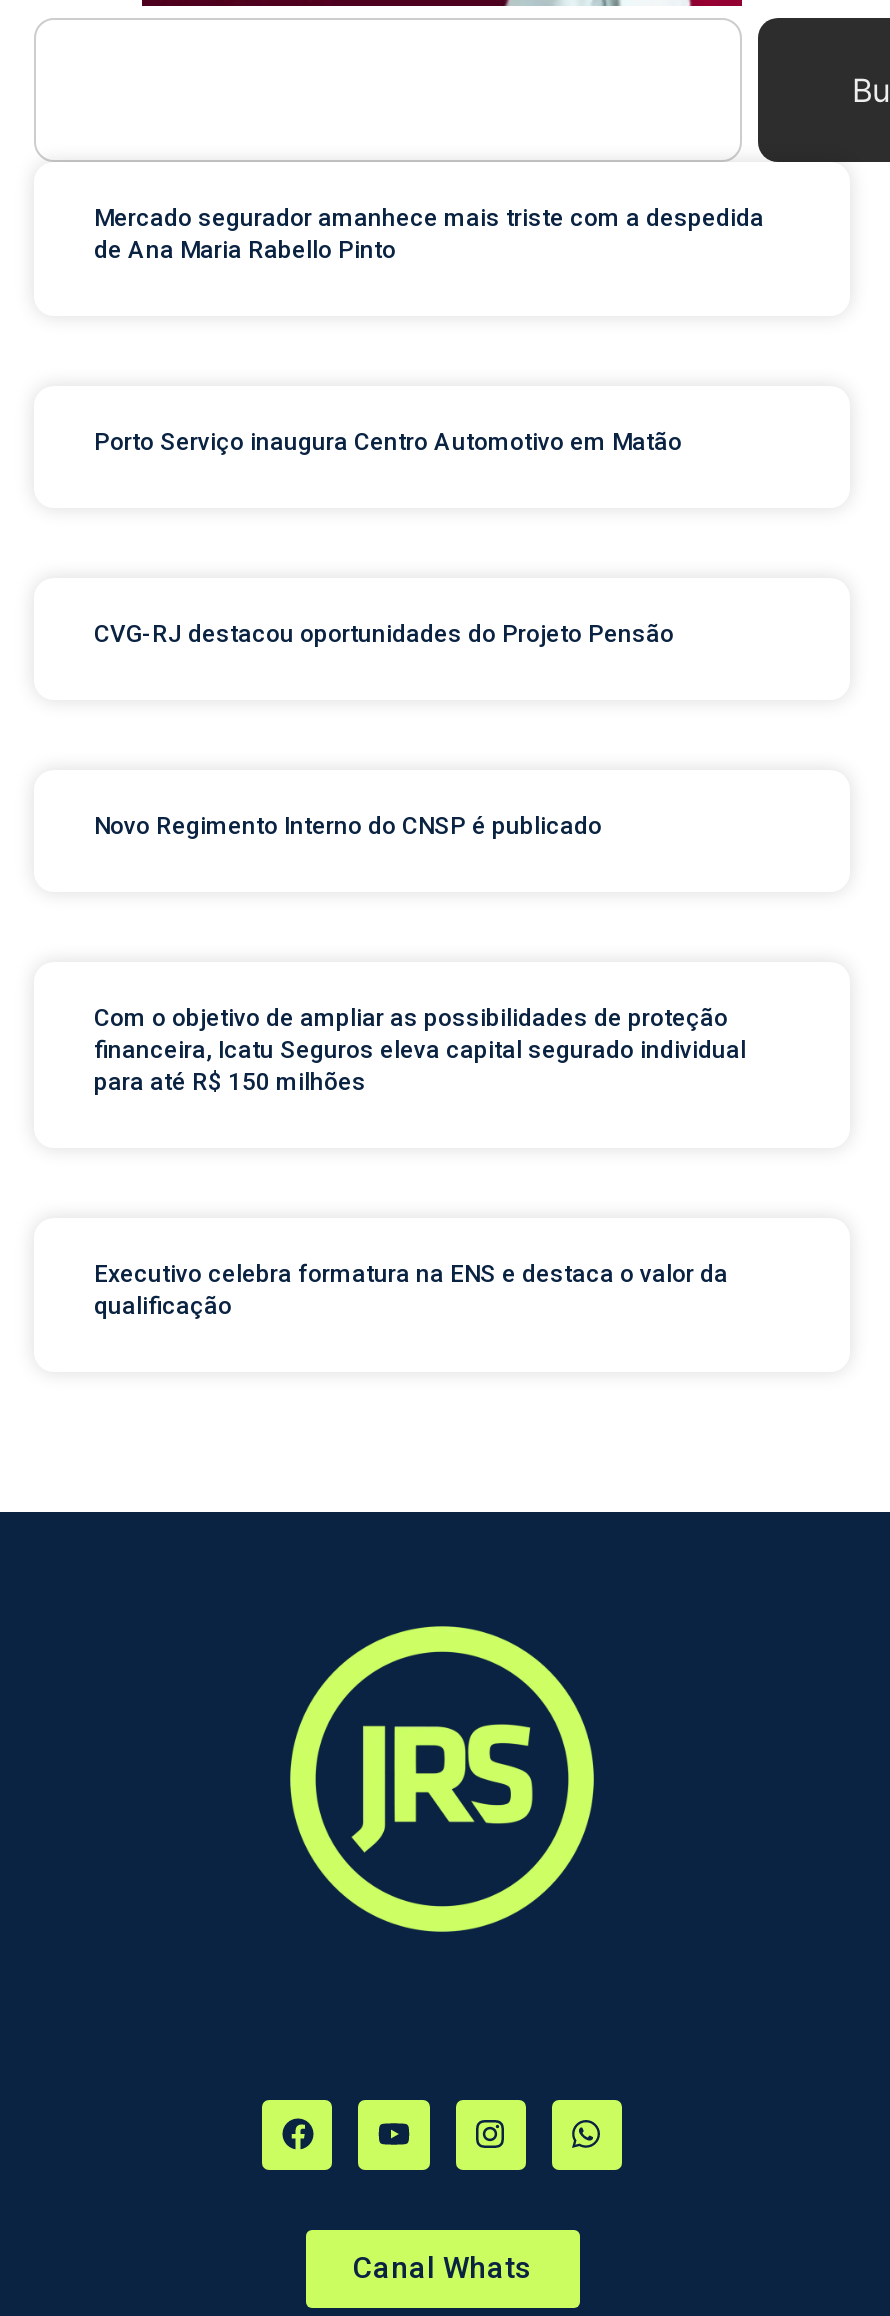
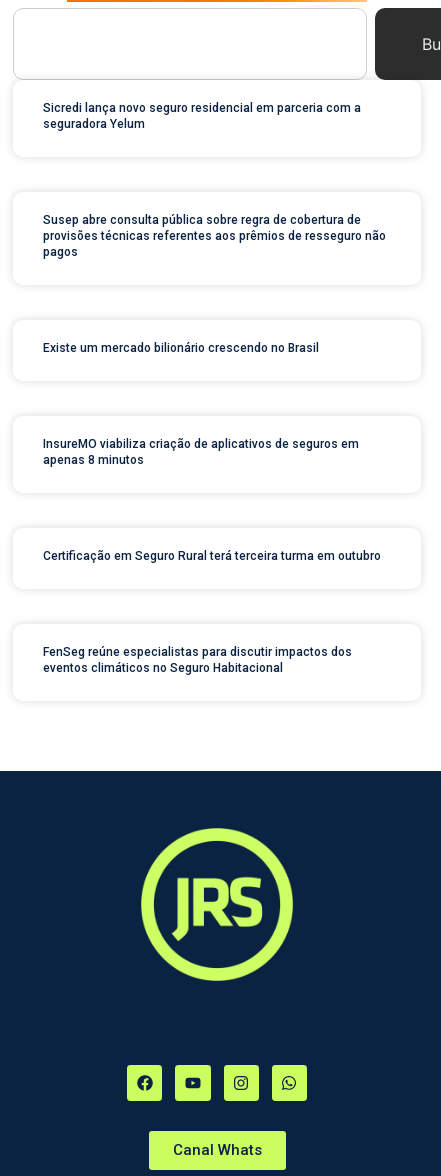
[94,203,764,263] Mercado segurador amanhece mais triste com a despedida | de Ana Maria Rabello Pinto -> [43,101,361,131] Sicredi lança novo seguro residencial em parceria com a | seguradora Yelum
[94,427,682,455] Porto Serviço inaugura Centro Automotivo em Matão -> [43,213,386,259] Susep abre consulta pública sobre regra de cobertura de | provisões técnicas referentes aos prêmios de resseguro não | pagos
[94,619,674,647] CVG-RJ destacou oportunidades do Projeto Pensão -> [43,341,319,355] Existe um mercado bilionário crescendo no Brasil
[94,811,602,839] Novo Regimento Interno do CNSP é publicado -> [43,437,359,467] InsureMO viabiliza criação de aplicativos de seguros em | apenas 8 minutos
[94,1003,746,1095] Com o objetivo de ampliar as possibilidades de proteção | financeira, Icatu Seguros eleva capital segurado individual | para até R$ 150 milhões -> [43,549,381,563] Certificação em Seguro Rural terá terceira turma em outubro
[94,1259,728,1319] Executivo celebra formatura na ENS e destaca o valor da | qualificação -> [43,645,352,675] FenSeg reúne especialistas para discutir impactos dos | eventos climáticos no Seguro Habitacional

